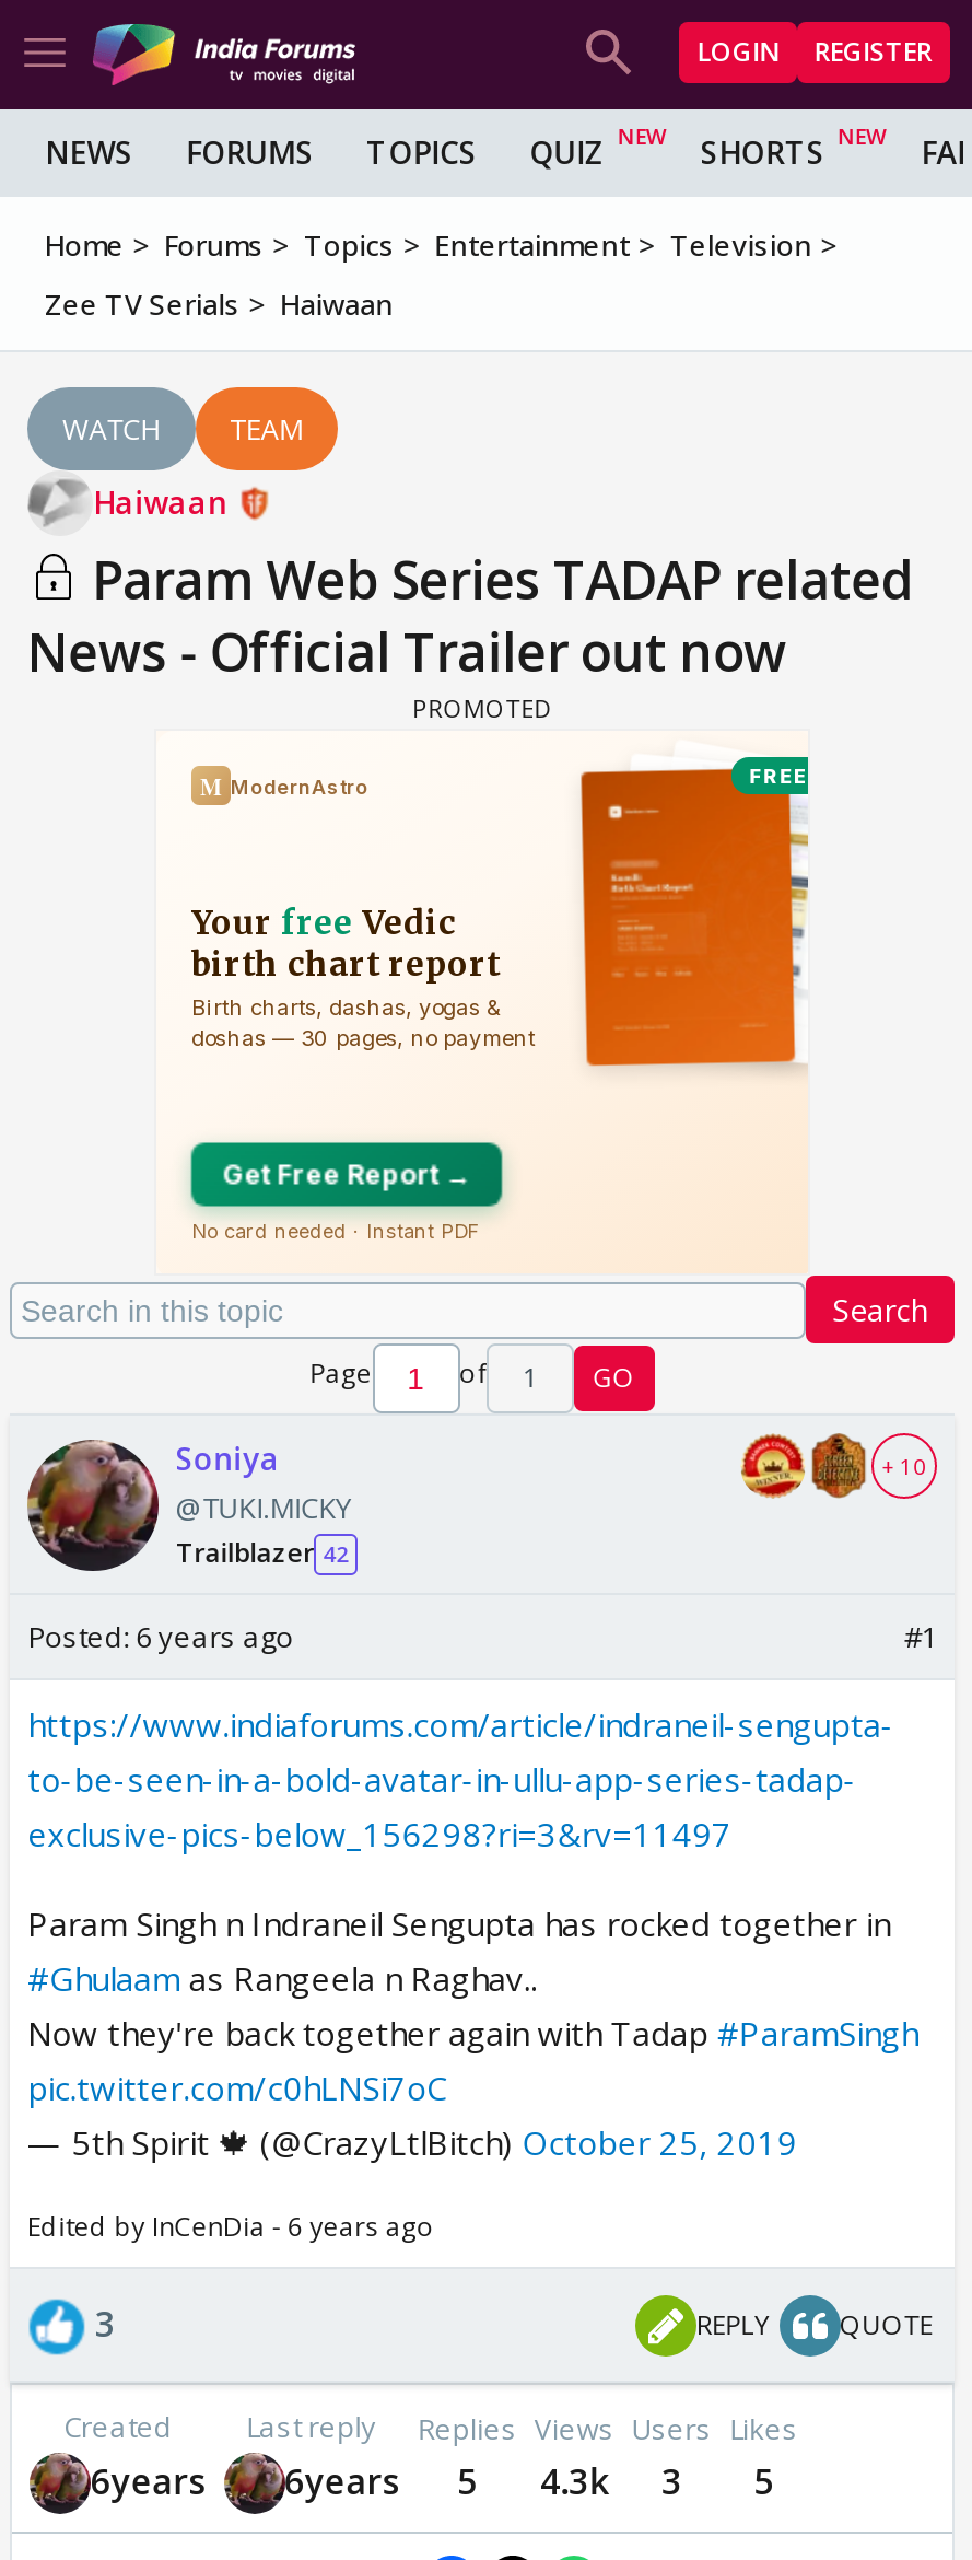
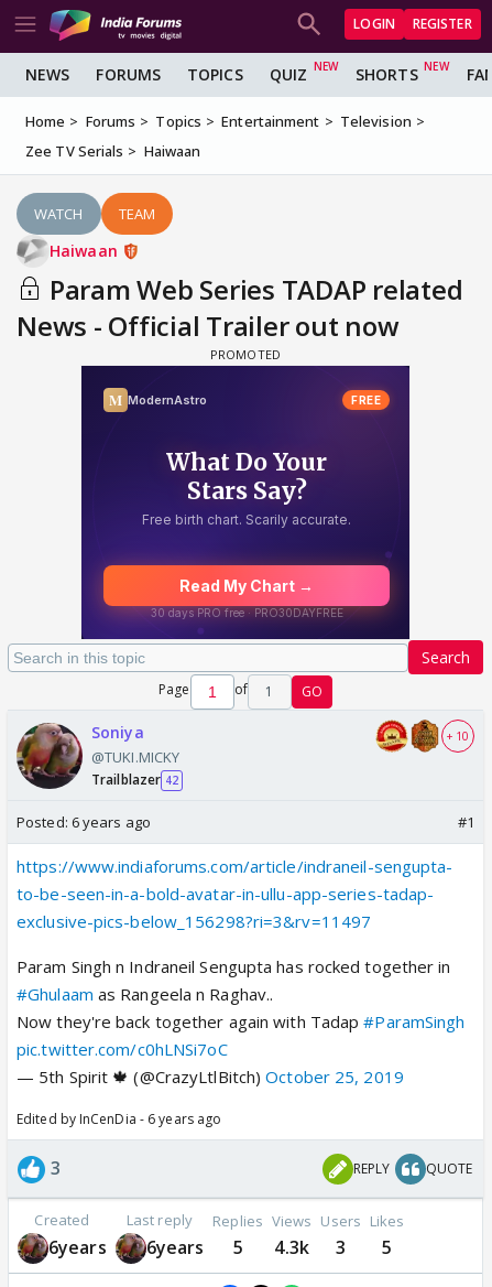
[156,731,810,1273] [image] -> [80,365,411,640] [image]

